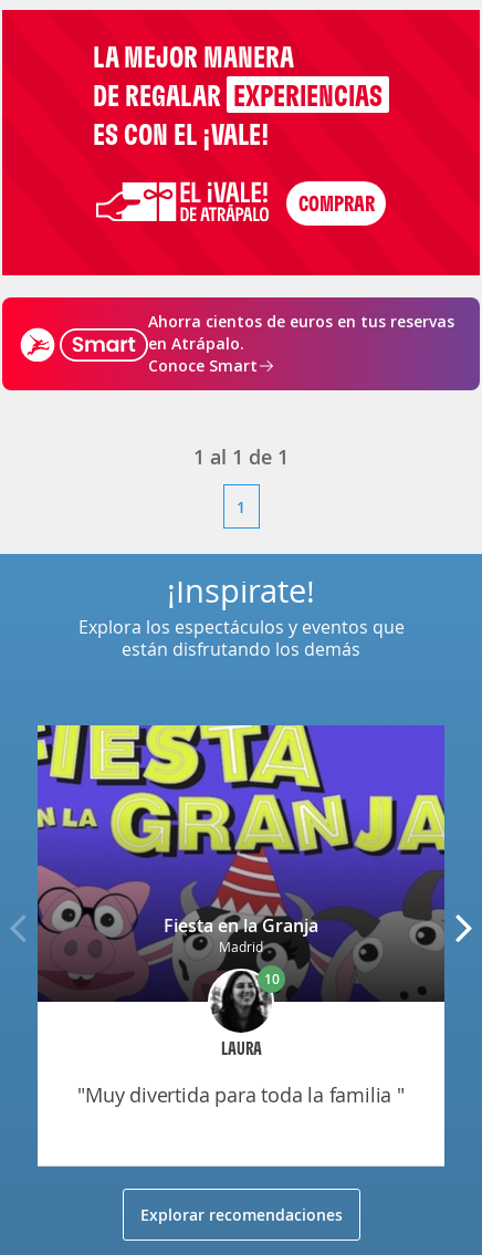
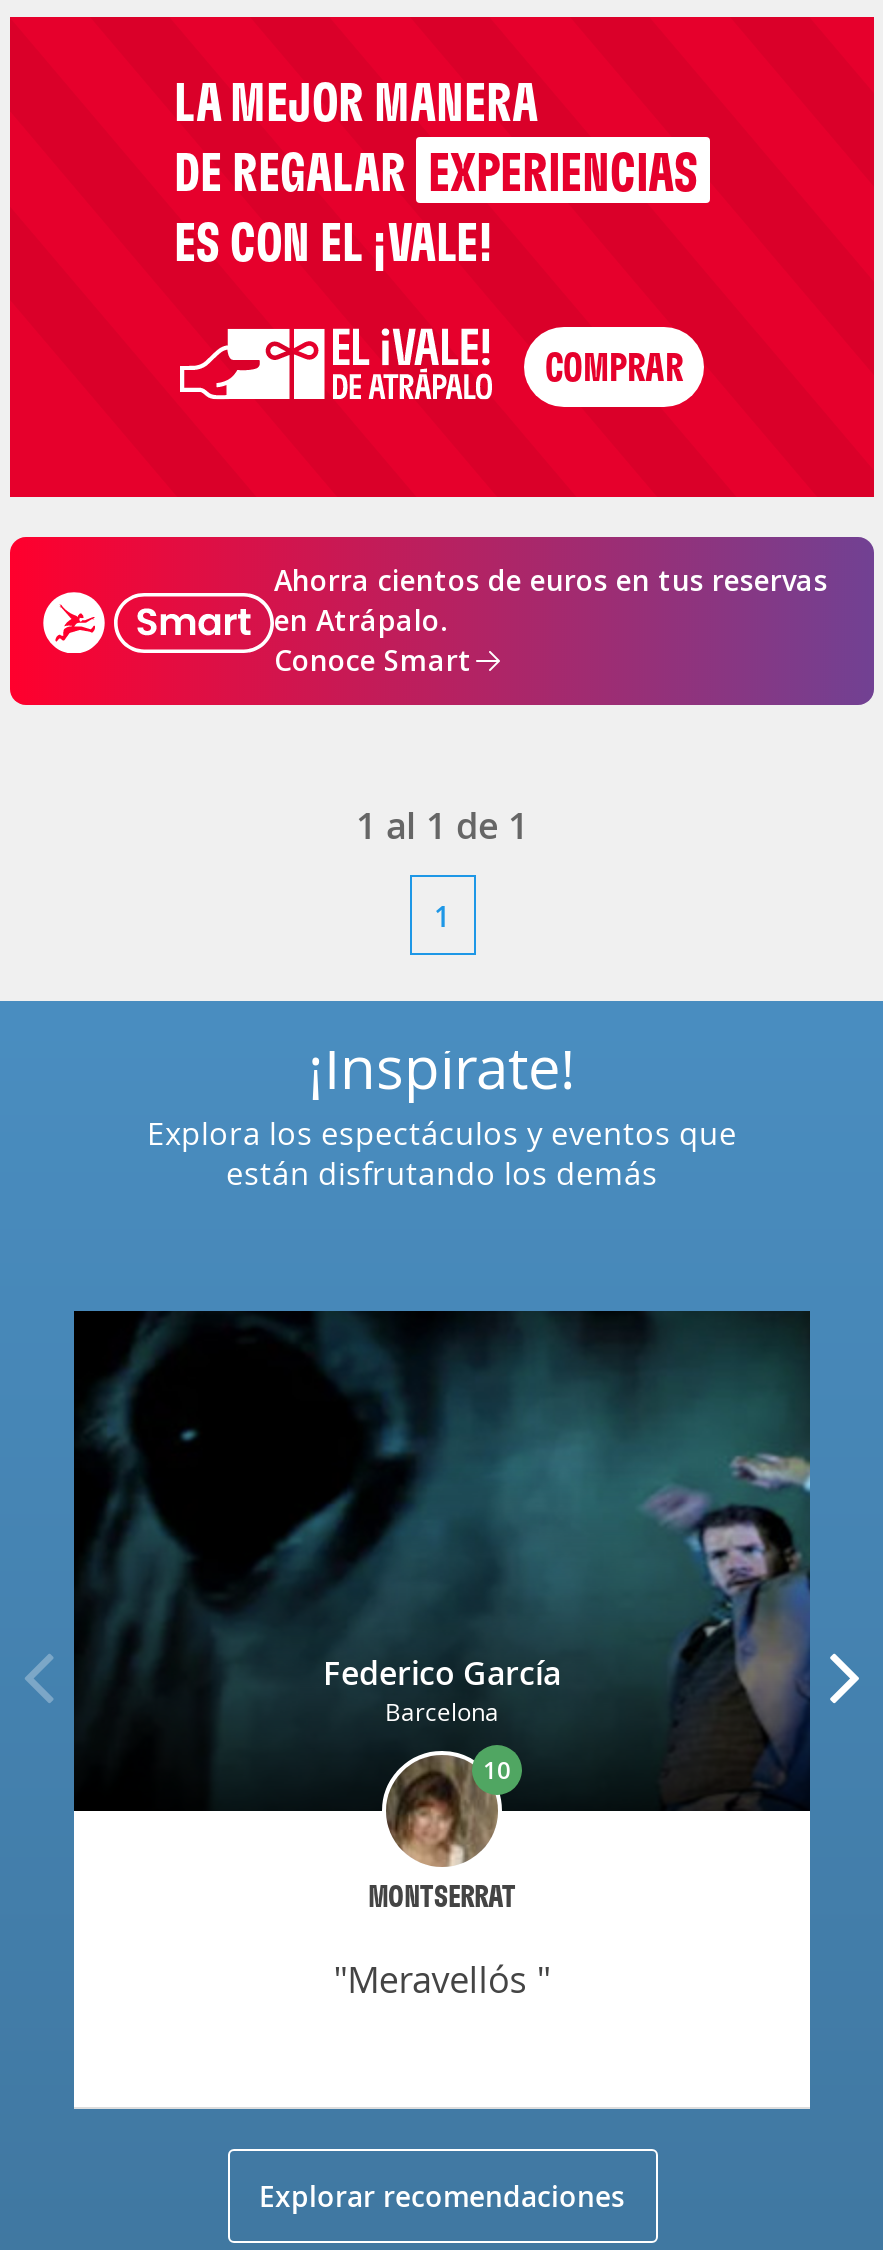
[36,724,446,1029] [image] | Fiesta en la Granja | Madrid -> [72,1309,812,1861] [image] | Federico García | Barcelona
[221,1037,261,1059] LAURA -> [368,1875,516,1915] MONTSERRAT
[103,1081,404,1108] "muy divertida para toda la familia " -> [379,1955,550,2003] "meravellós "

